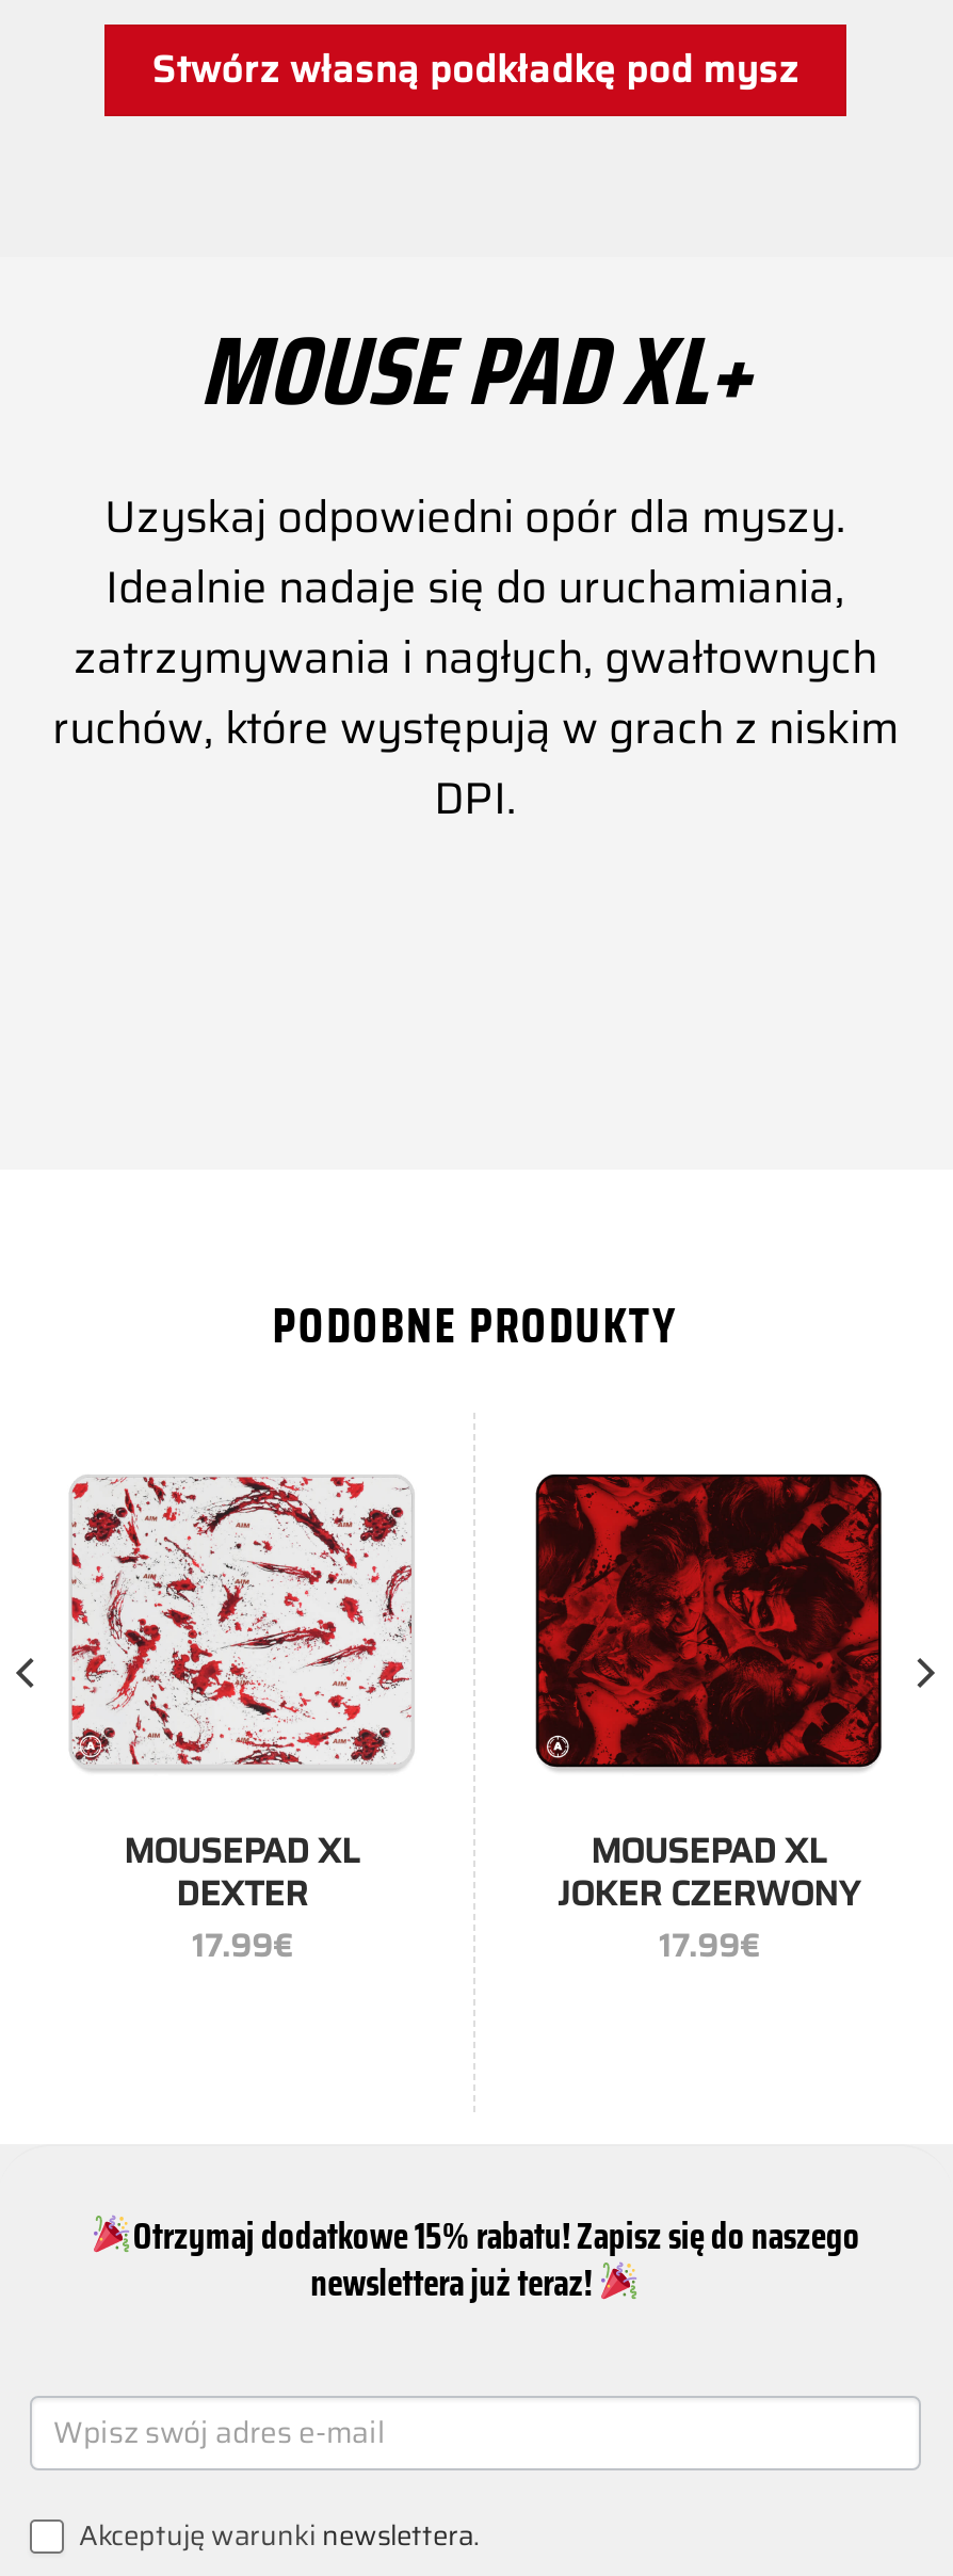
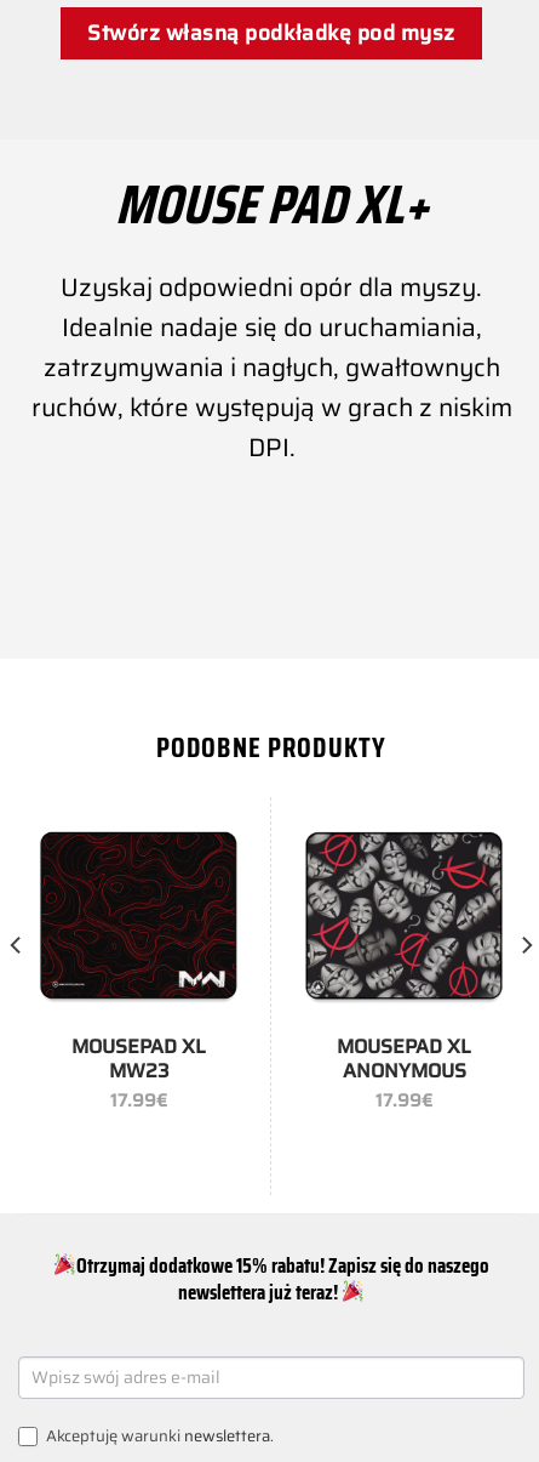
[70,1475,414,1767] [image] -> [40,831,237,1000] [image]
[537,1475,883,1769] [image] -> [306,832,503,1000] [image]
[176,1866,308,1920] DEXTER -> [108,1055,169,1086] MW23
[558,1866,860,1920] JOKER CZERWONY -> [342,1055,466,1086] ANONYMOUS

